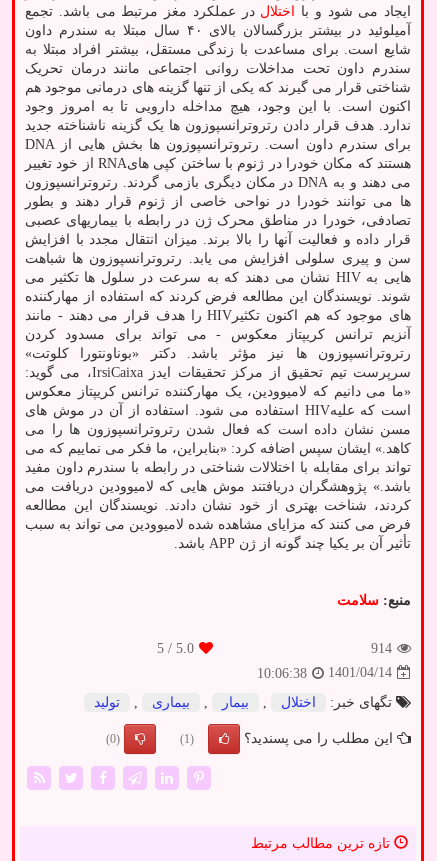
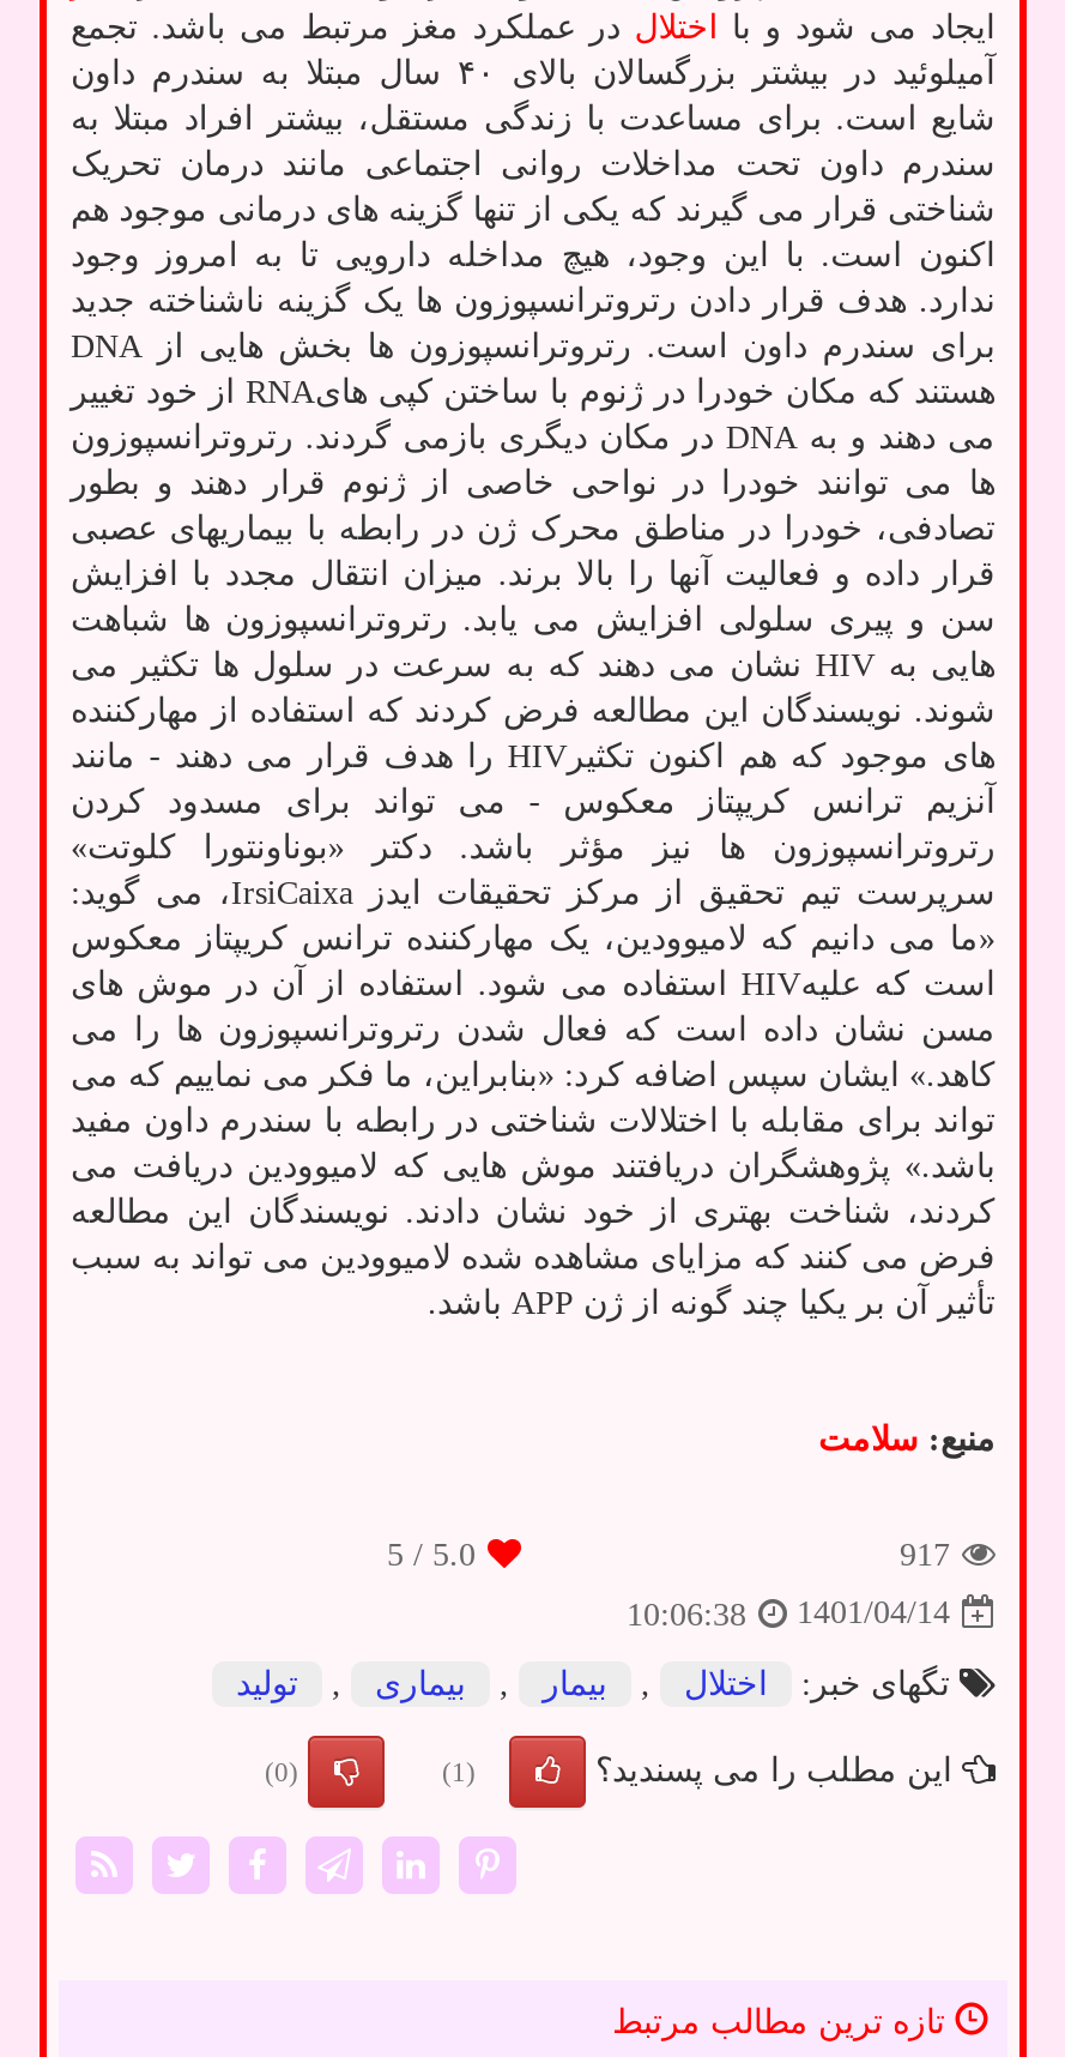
[371,641,392,656] 914 -> [900,1536,950,1572] 917

